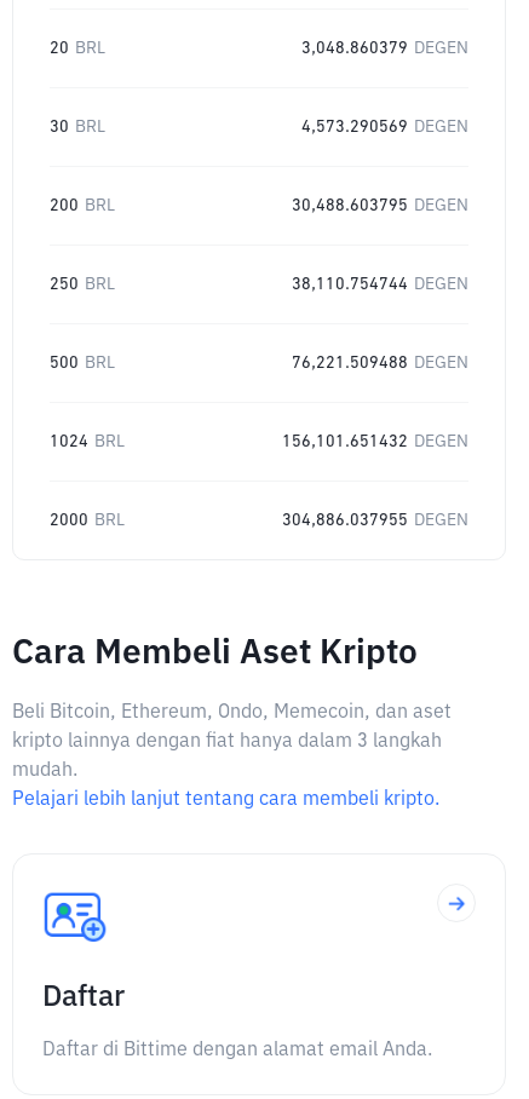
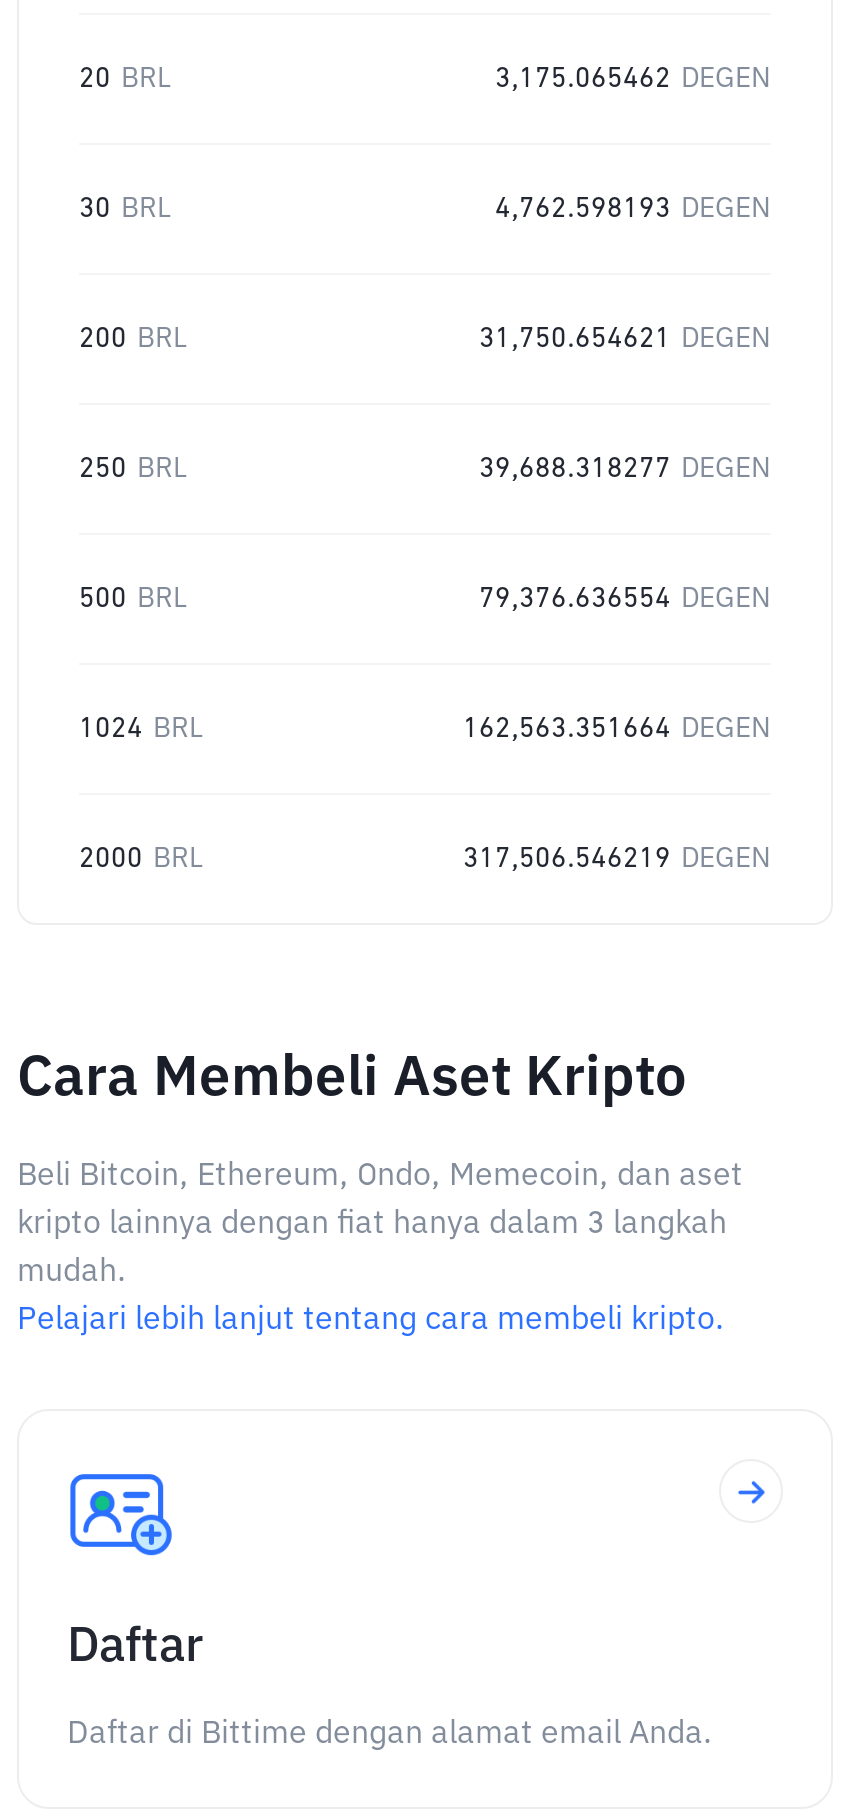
[301,40,468,57] 3,048.860379 DEGEN -> [495,65,771,93] 3,175.065462 DEGEN
[301,119,468,136] 4,573.290569 DEGEN -> [495,195,771,223] 4,762.598193 DEGEN
[292,197,468,214] 30,488.603795 DEGEN -> [479,325,771,353] 31,750.654621 DEGEN
[292,276,468,293] 38,110.754744 DEGEN -> [479,455,771,483] 39,688.318277 DEGEN
[292,355,468,372] 76,221.509488 DEGEN -> [479,585,771,613] 79,376.636554 DEGEN
[282,433,468,450] 156,101.651432 DEGEN -> [463,715,771,743] 162,563.351664 DEGEN
[282,512,468,529] 304,886.037955 DEGEN -> [463,845,771,873] 317,506.546219 DEGEN

